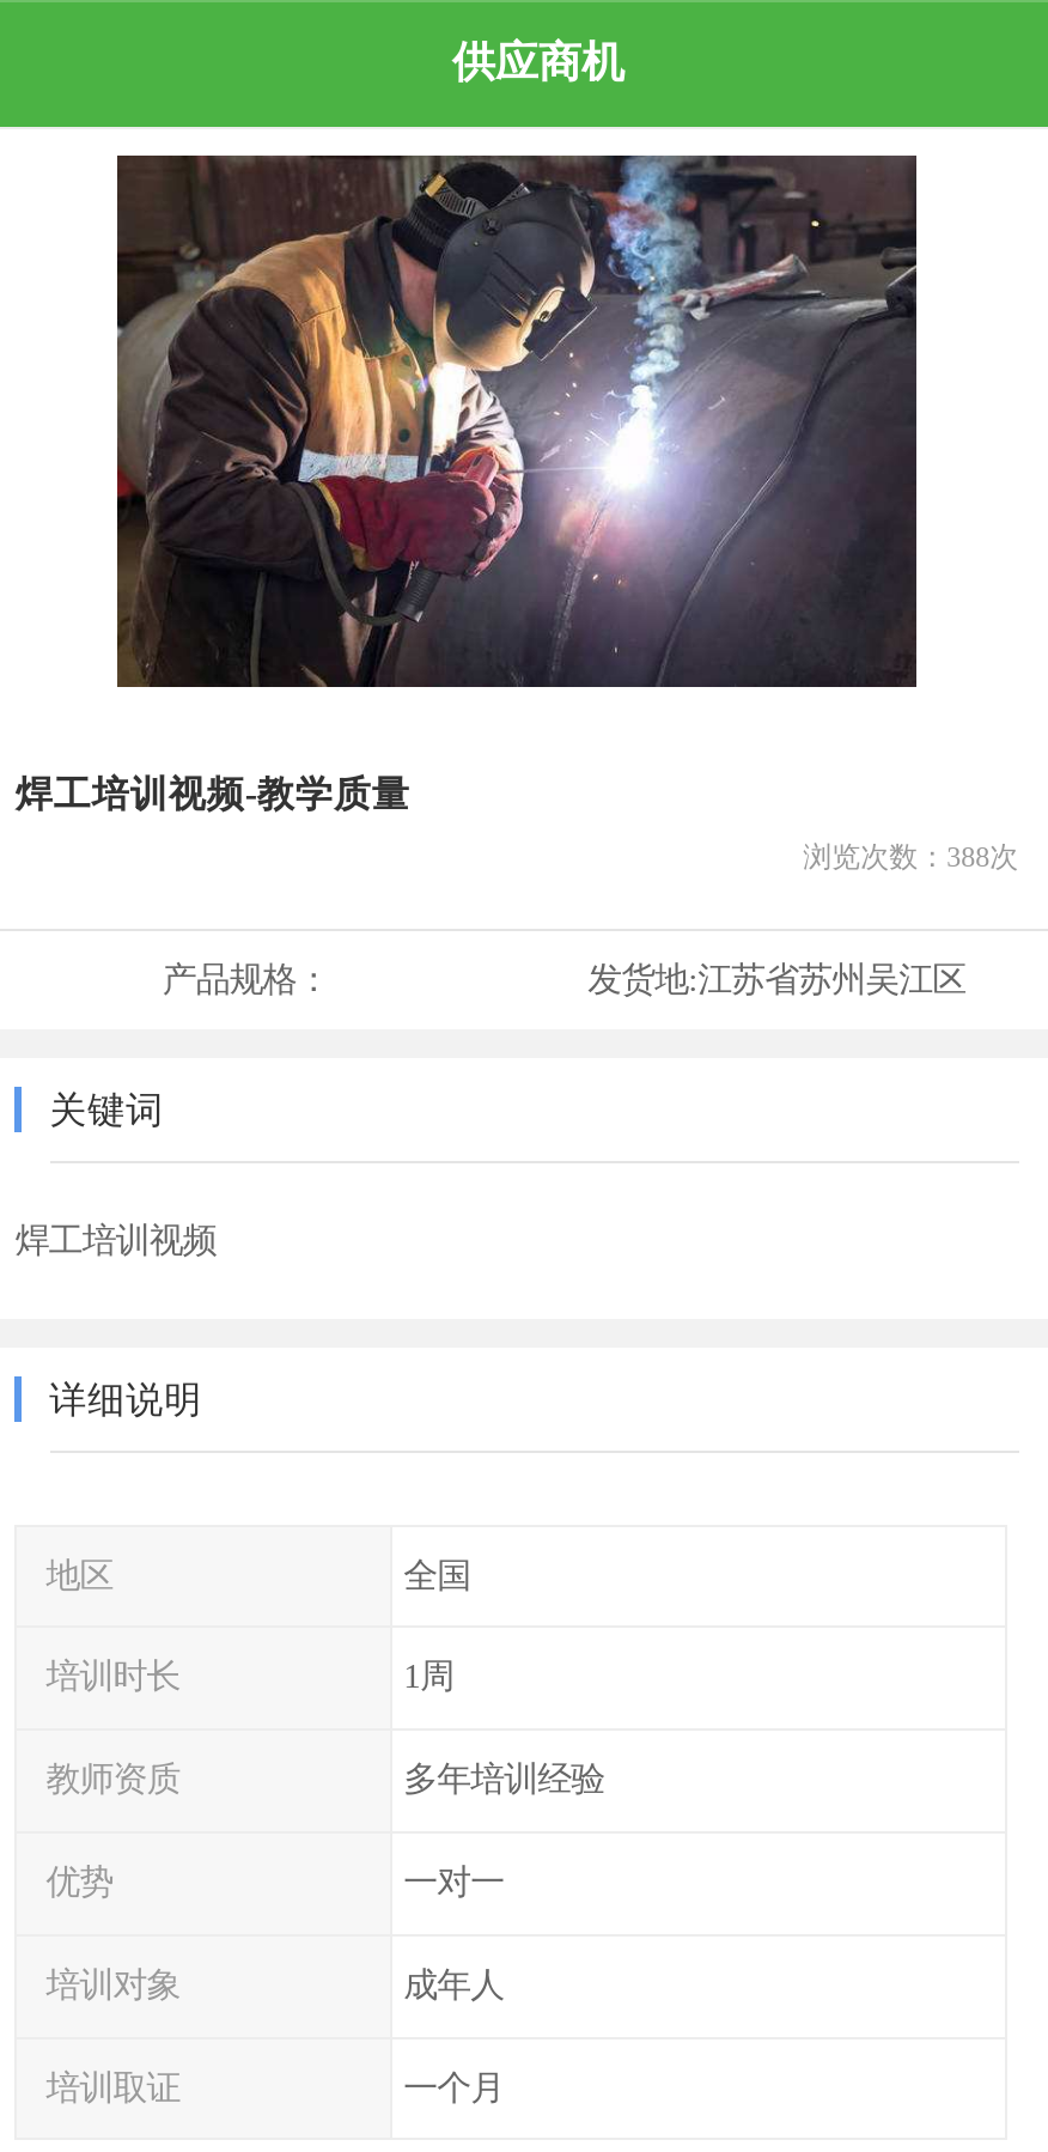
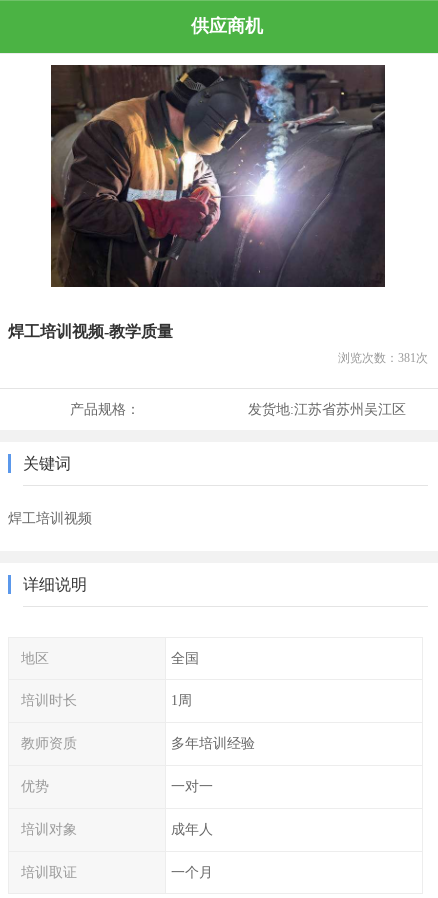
[803,839,1019,873] 浏览次数：388次 -> [338,351,428,365] 浏览次数：381次

